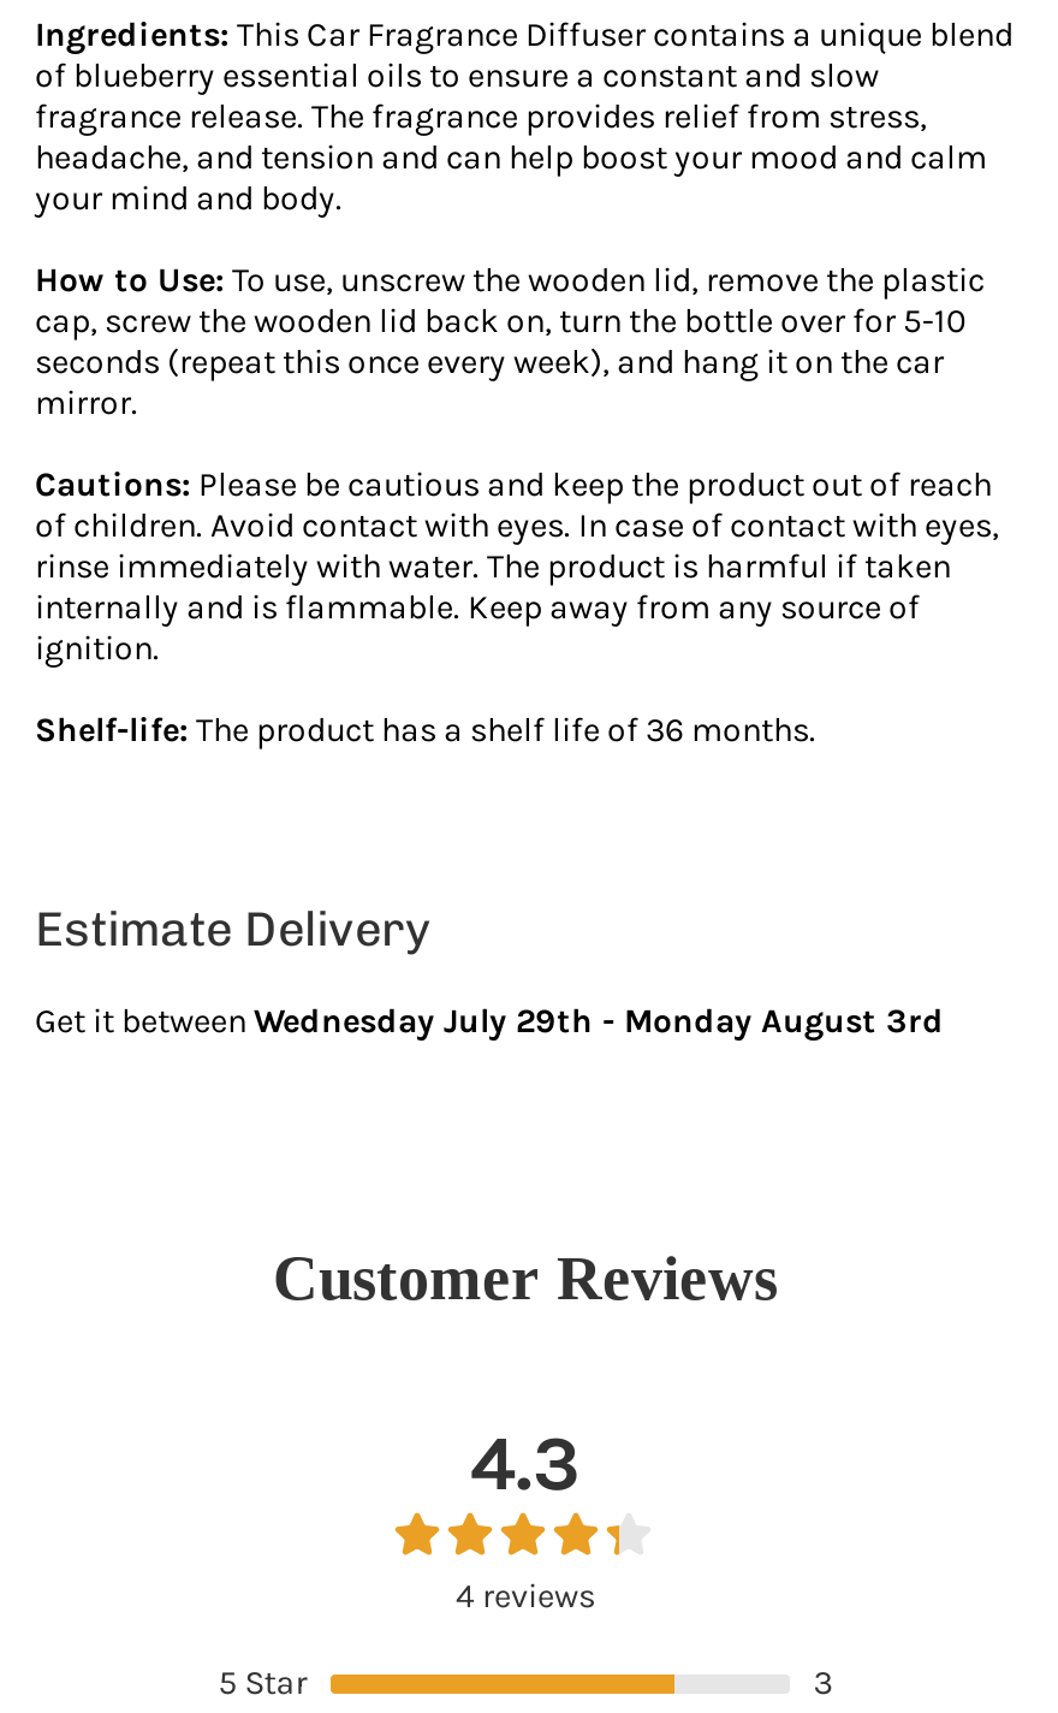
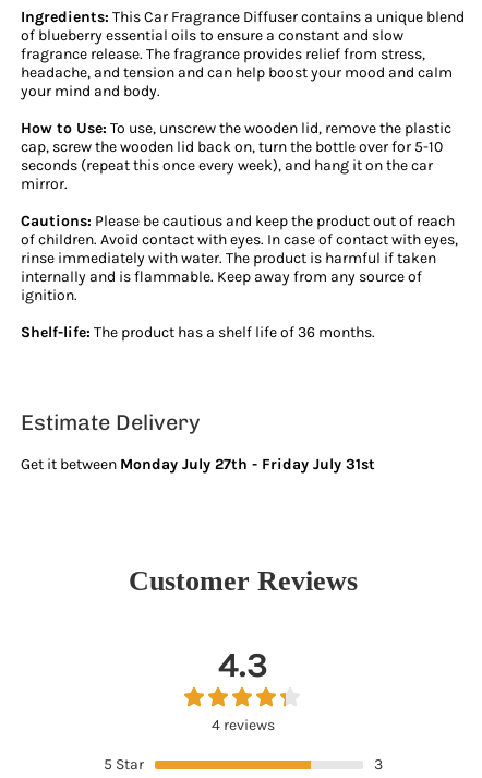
[35,1001,944,1042] Get it between Wednesday July 29th - Monday August 3rd -> [21,455,375,474] Get it between Monday July 27th - Friday July 31st

